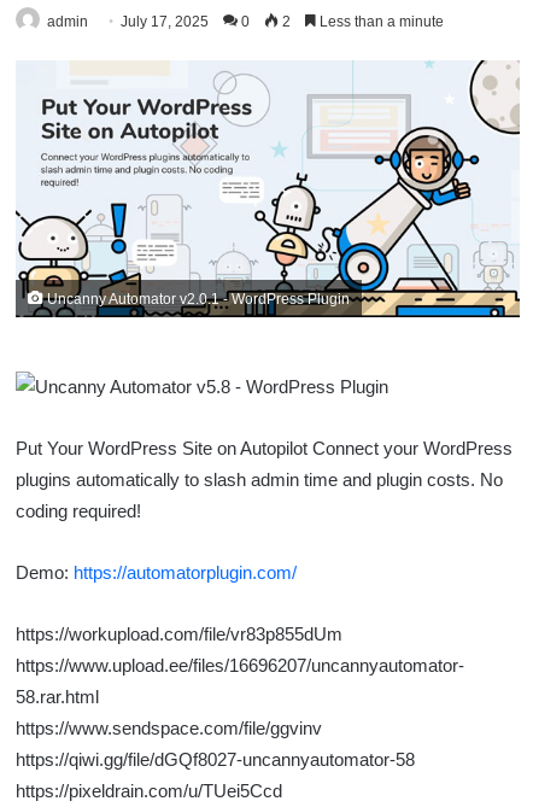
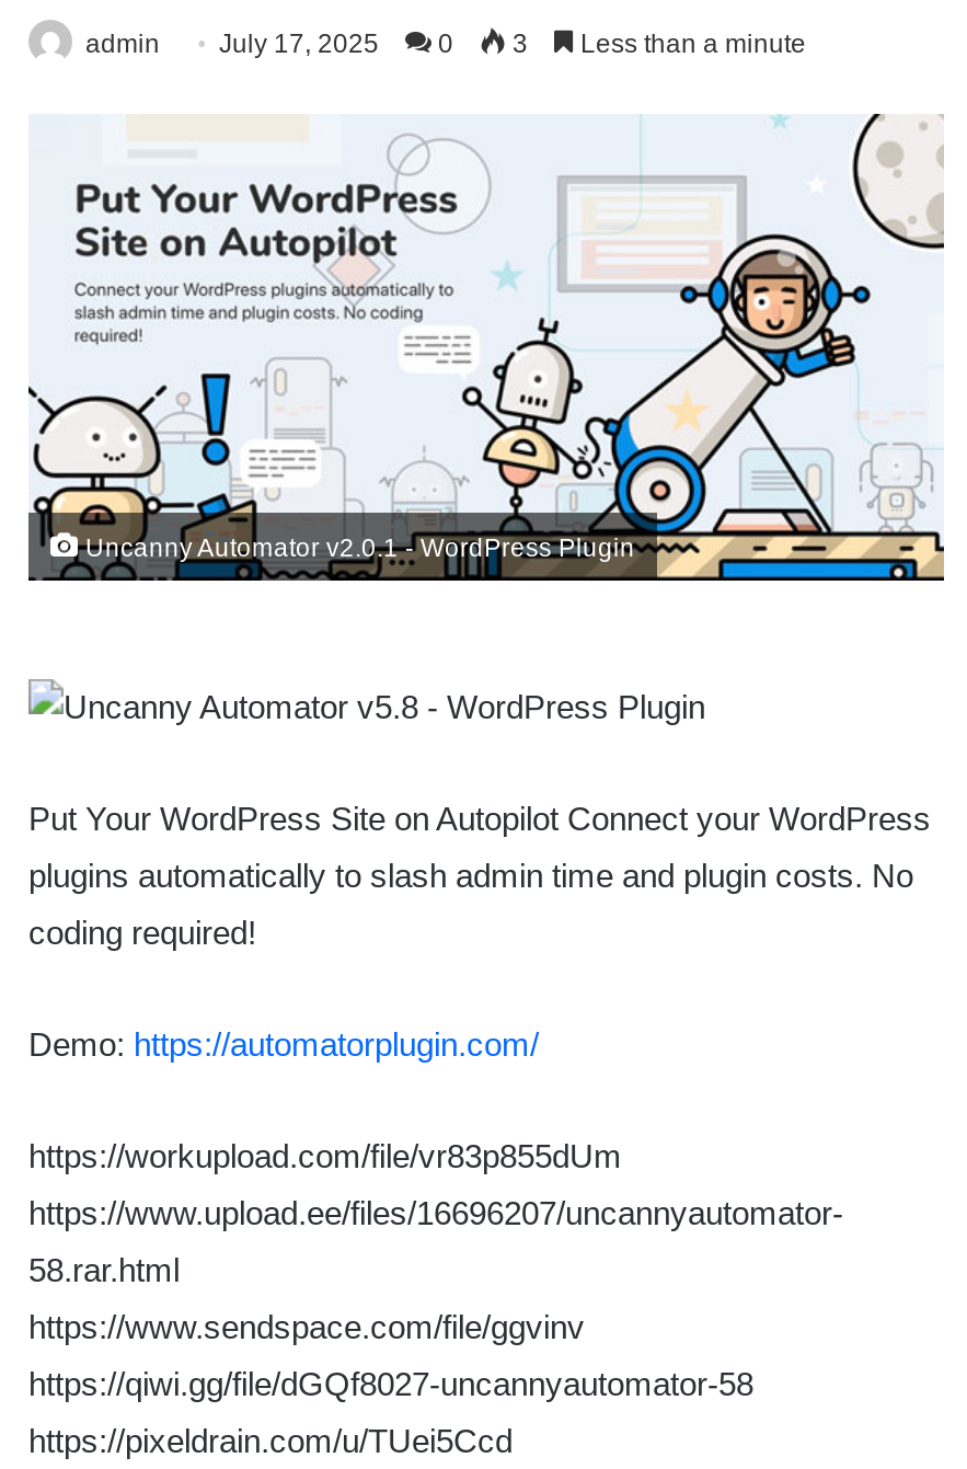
[47,13,444,30] admin July 17, 2025 0 2 Less than a minute -> [85,29,806,59] admin July 17, 2025 0 3 Less than a minute

